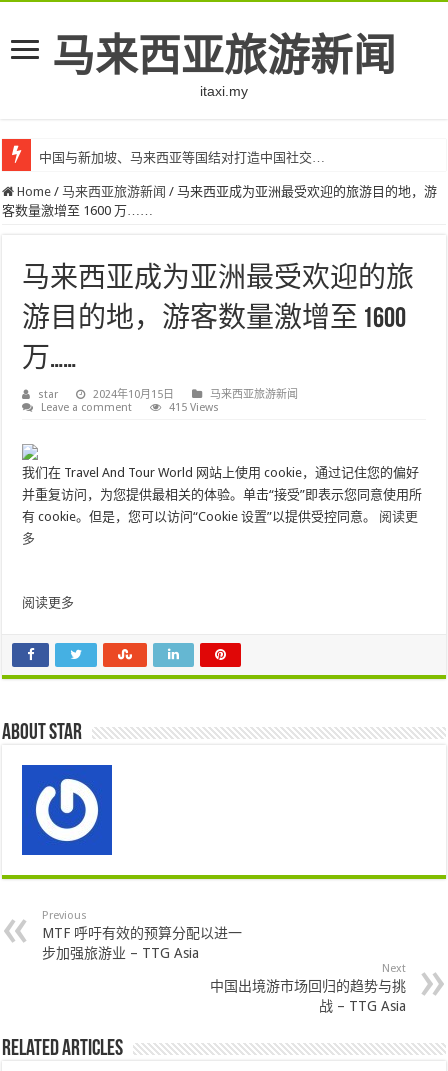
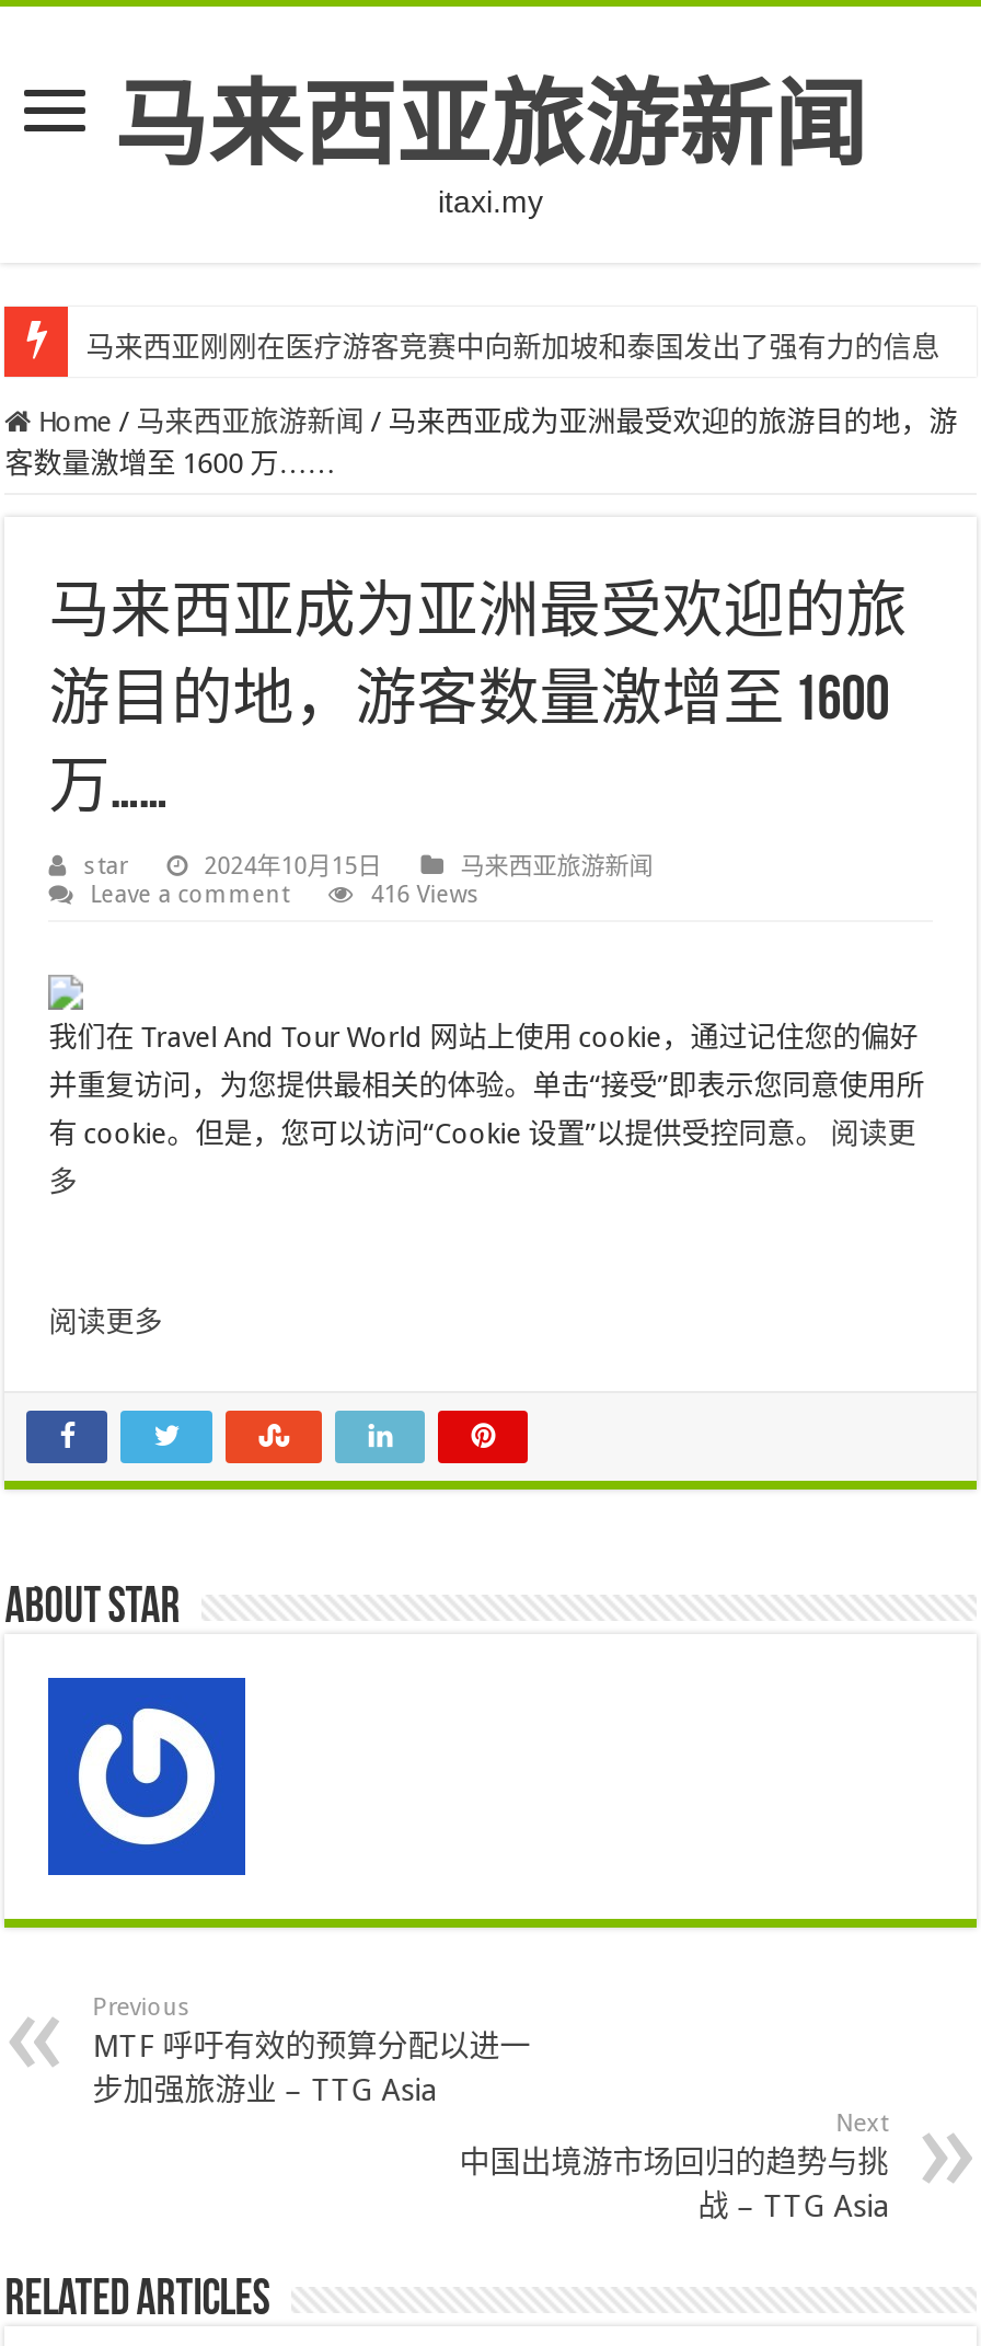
[39,150,325,165] 中国与新加坡、马来西亚等国结对打造中国社交… -> [86,331,940,364] 马来西亚刚刚在医疗游客竞赛中向新加坡和泰国发出了强有力的信息
[169,401,219,414] 415 Views -> [371,881,480,909] 416 Views

